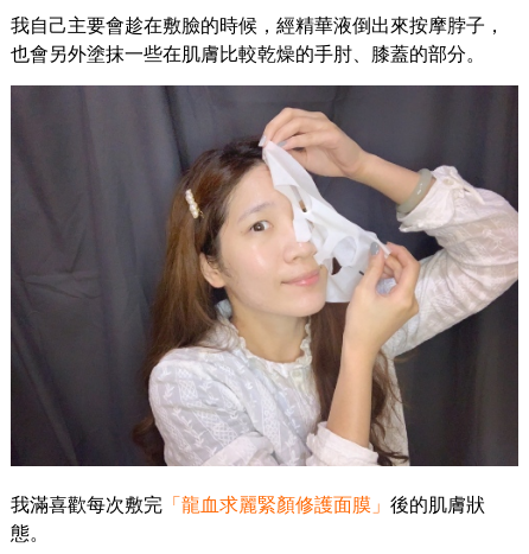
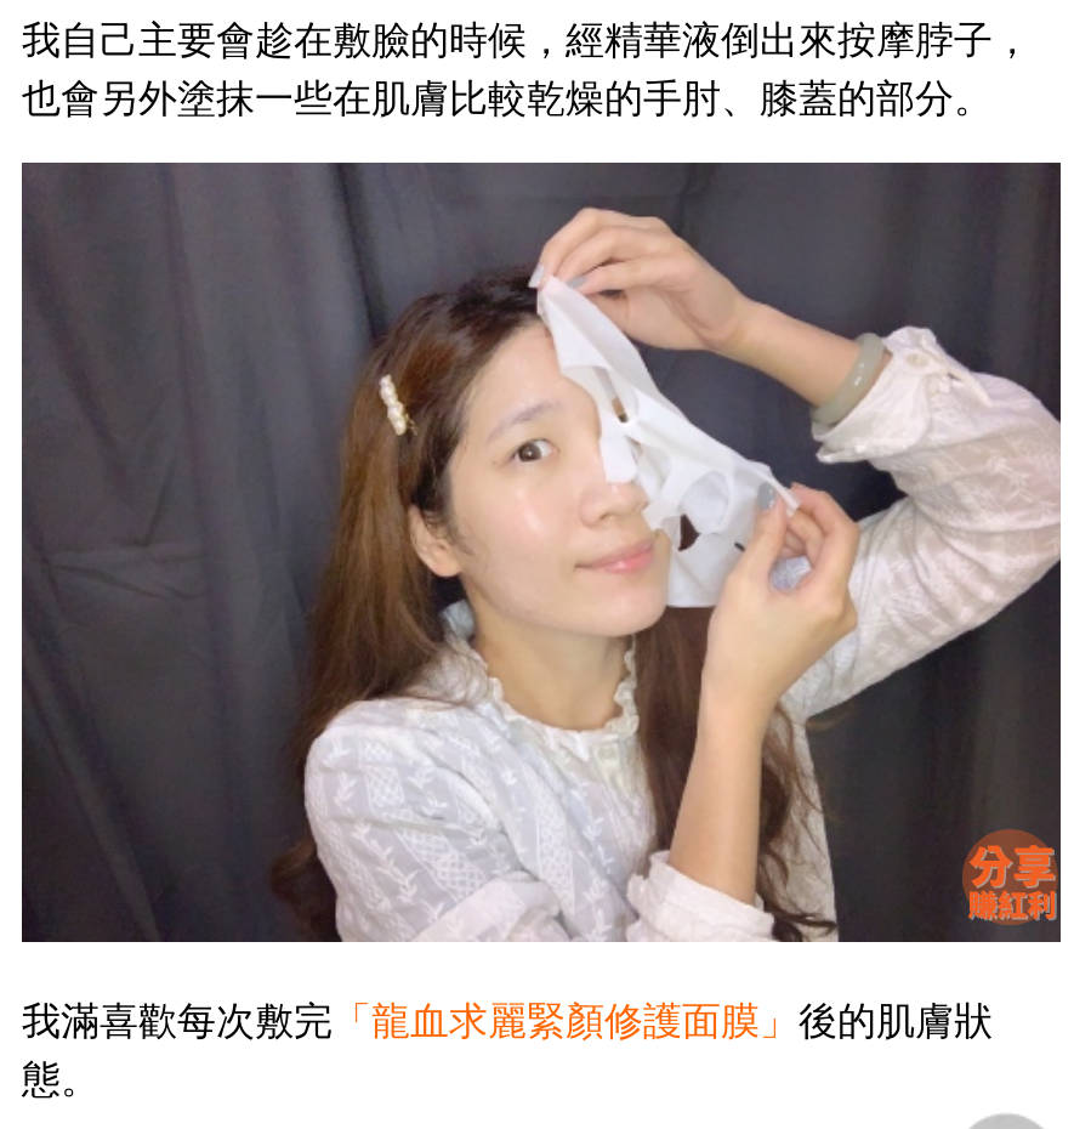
none -> [961,828,1058,925] [image]

